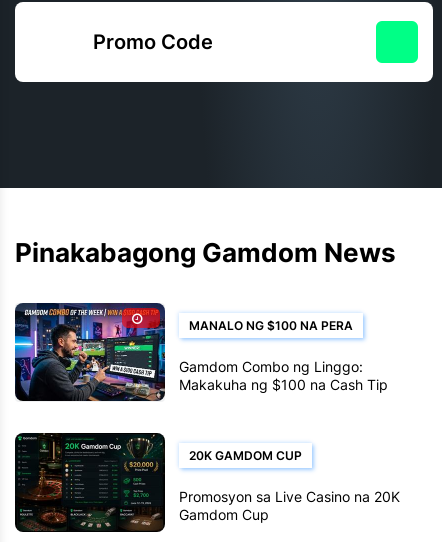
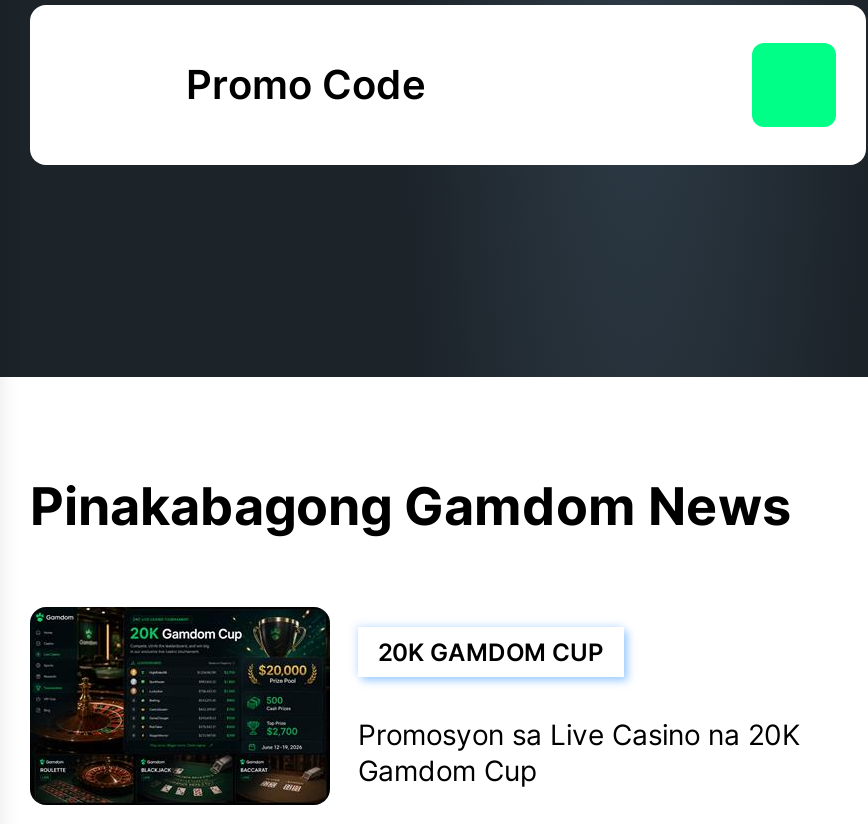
[14,302,388,402] [image] | MANALO NG $100 NA PERA | Gamdom Combo ng Linggo: | Makakuha ng $100 na Cash Tip -> none

